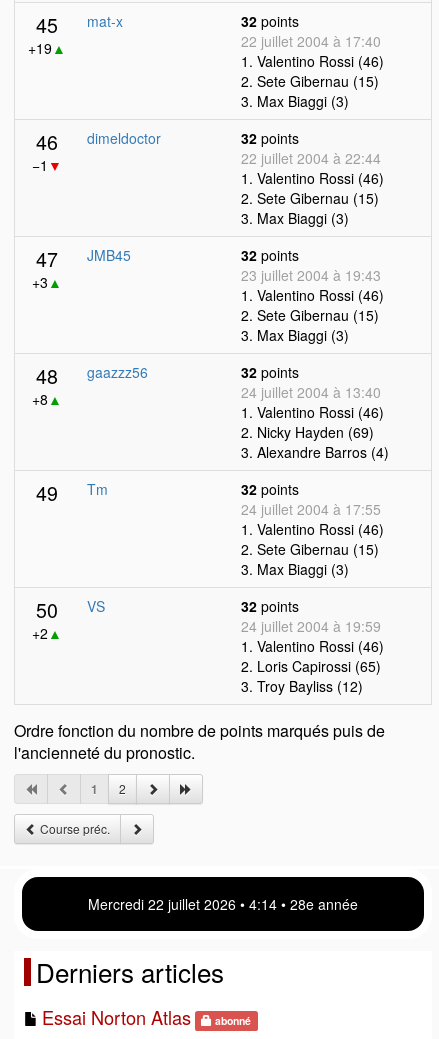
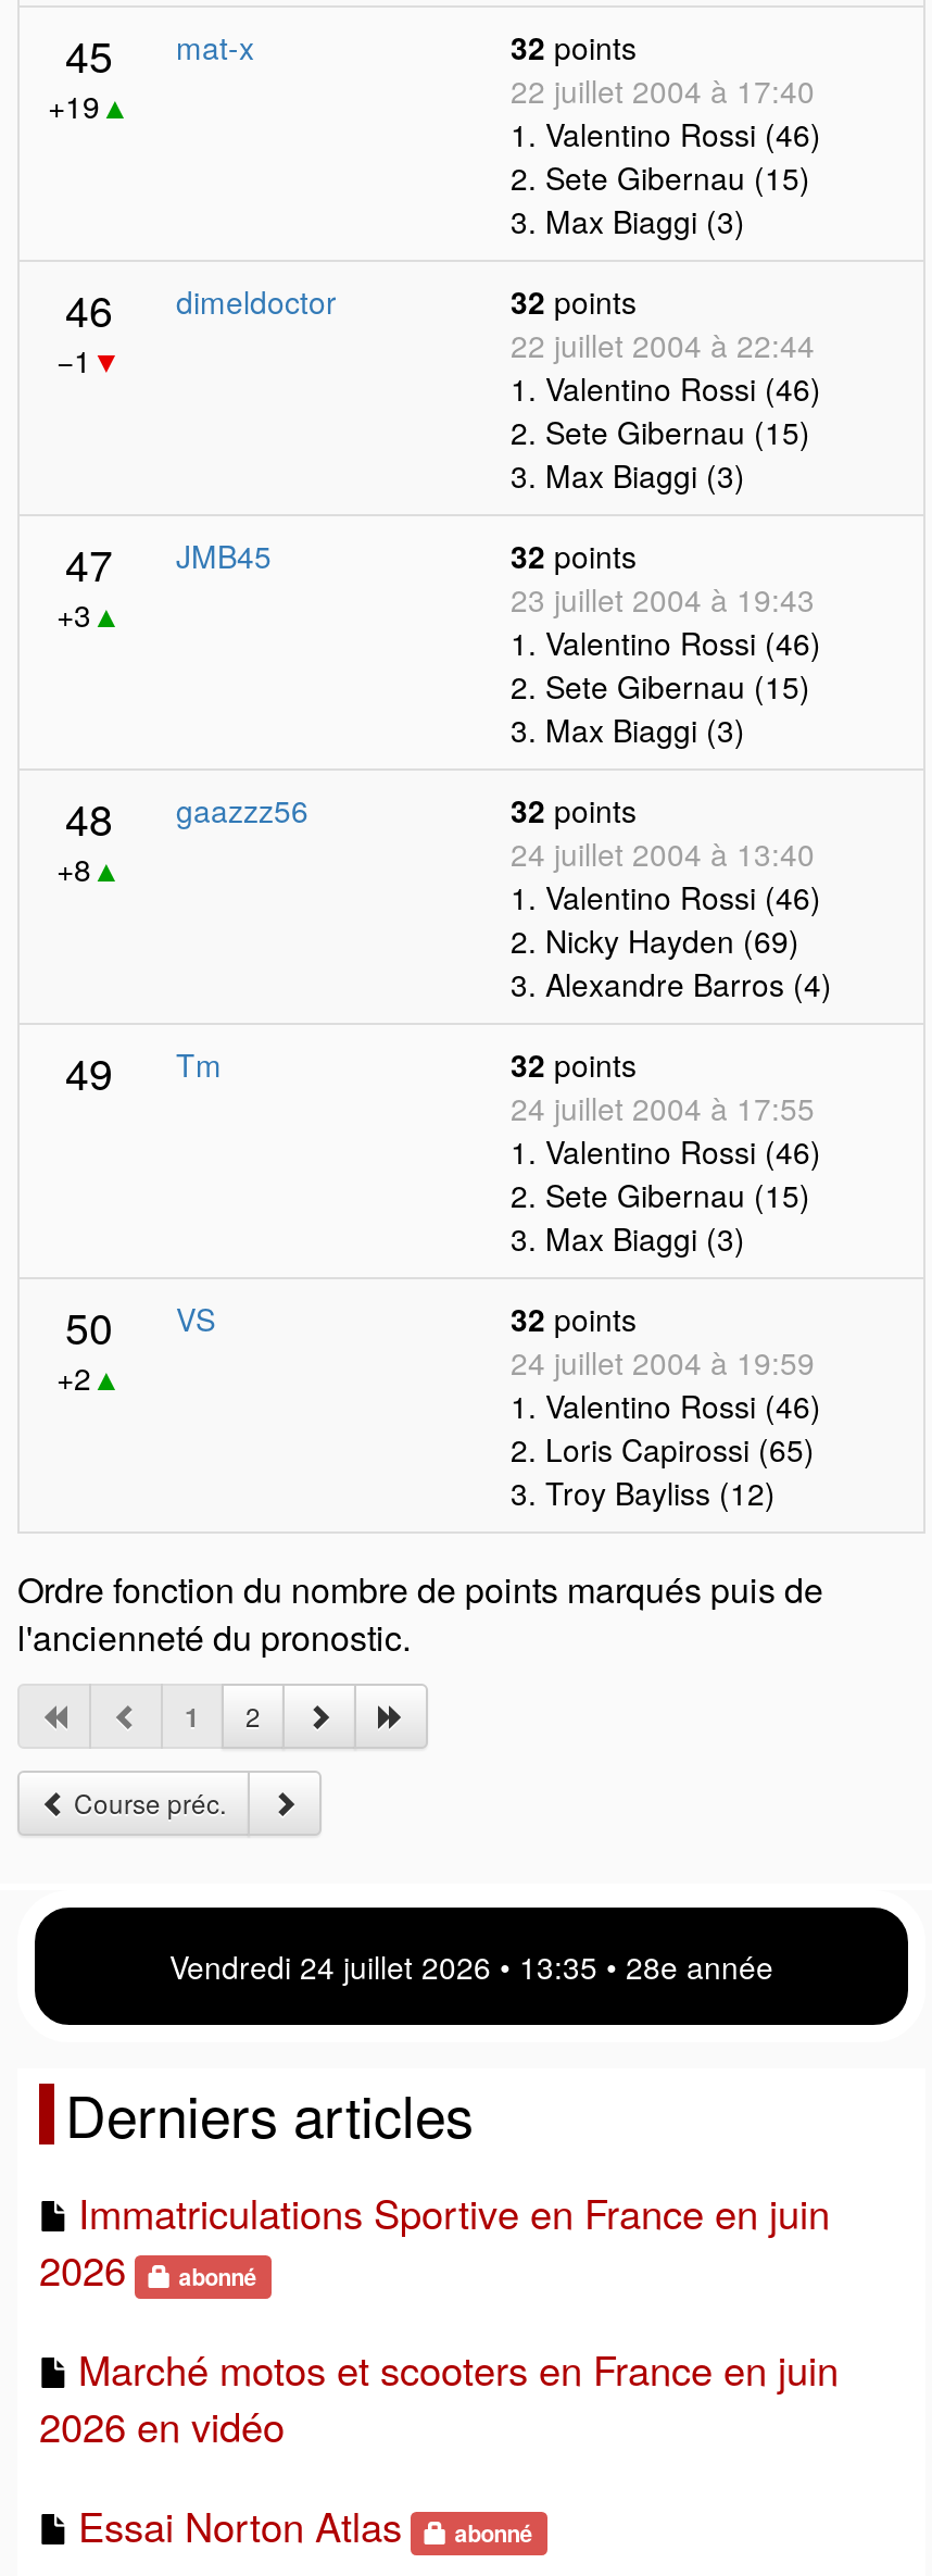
[88,894,358,914] Mercredi 22 juillet 2026 • 4 14 • 28e année -> [169,1944,773,1988] Vendredi 24 juillet 2026 • 13 35 • 28e année
none -> [39,2184,839,2453] Immatriculations Sportive en France en juin | 2026 | abonné | Marché motos et scooters en France en juin | 2026 en vidéo

